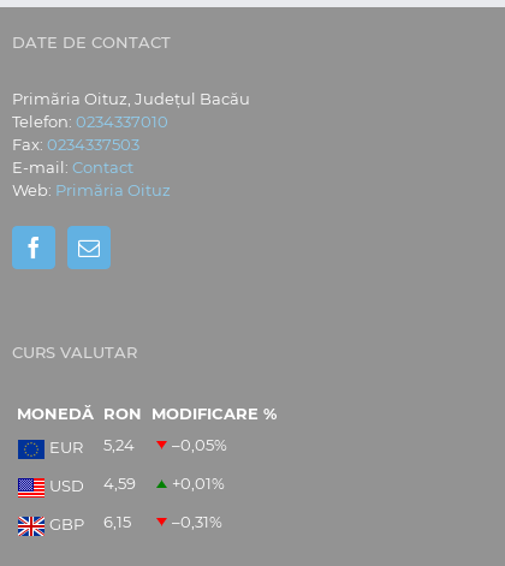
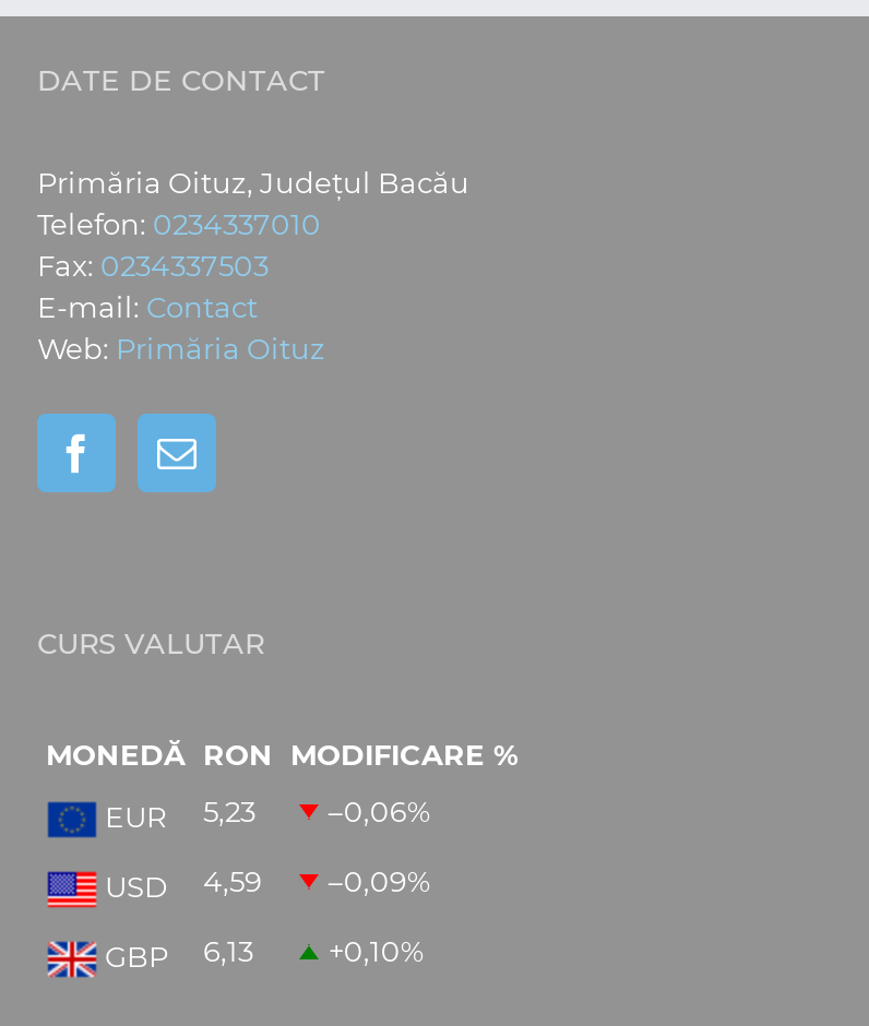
[103,435,135,454] 5,24 -> [203,794,255,829] 5,23
[172,435,228,454] –0,05% -> [328,794,431,829] –0,06%
[46,474,225,496] USD 4,59 +0,01% -> [98,864,431,904] USD 4,59 –0,09%
[46,512,131,534] GBP 6,15 -> [98,933,253,974] GBP 6,13
[172,512,223,531] –0,31% -> [328,933,424,968] +0,10%

